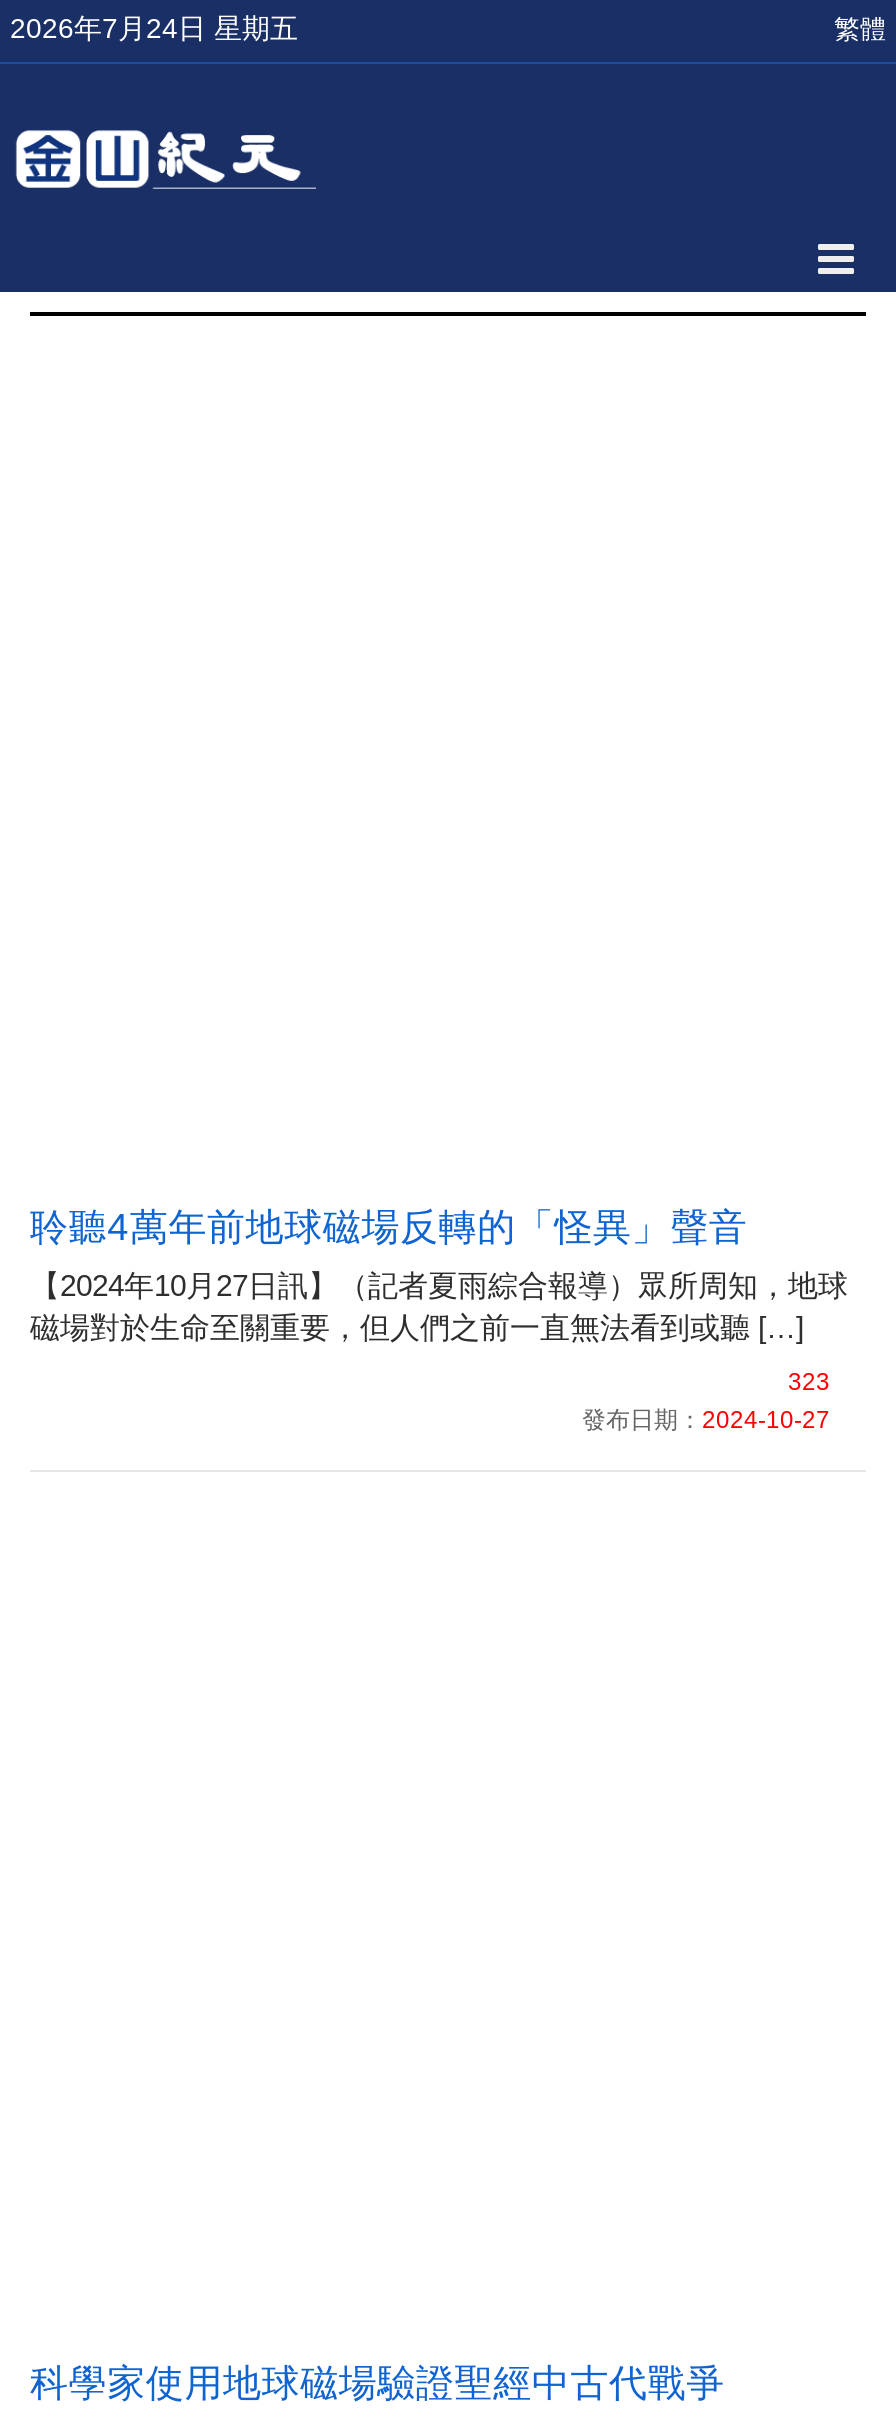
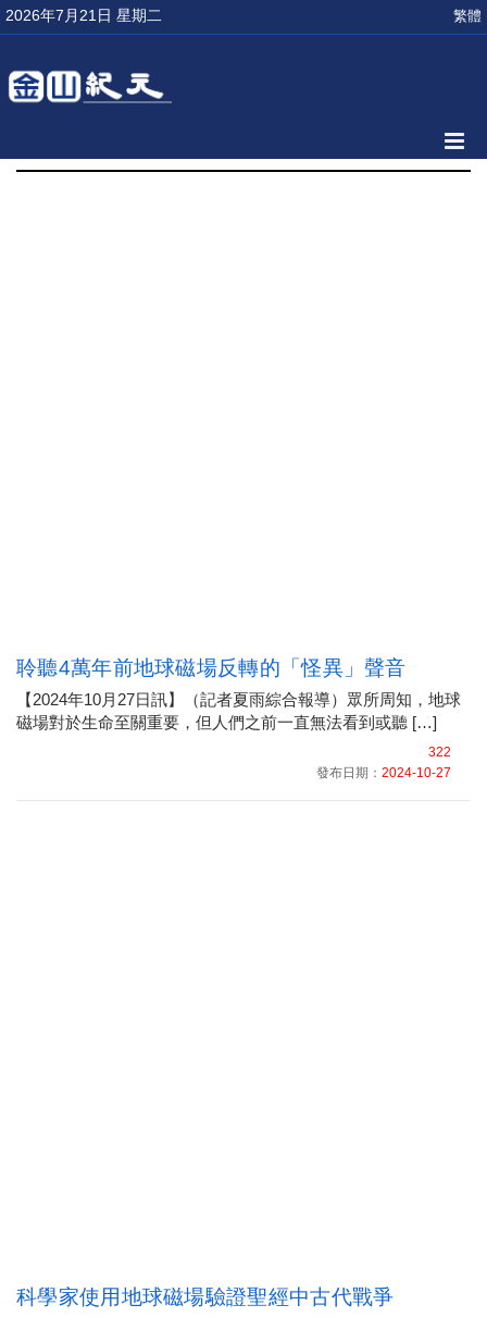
[10,12,298,44] 2026年7月24日 星期五 -> [5,7,162,24] 2026年7月21日 星期二
[788,1368,830,1396] 323 -> [428,744,451,760] 322

